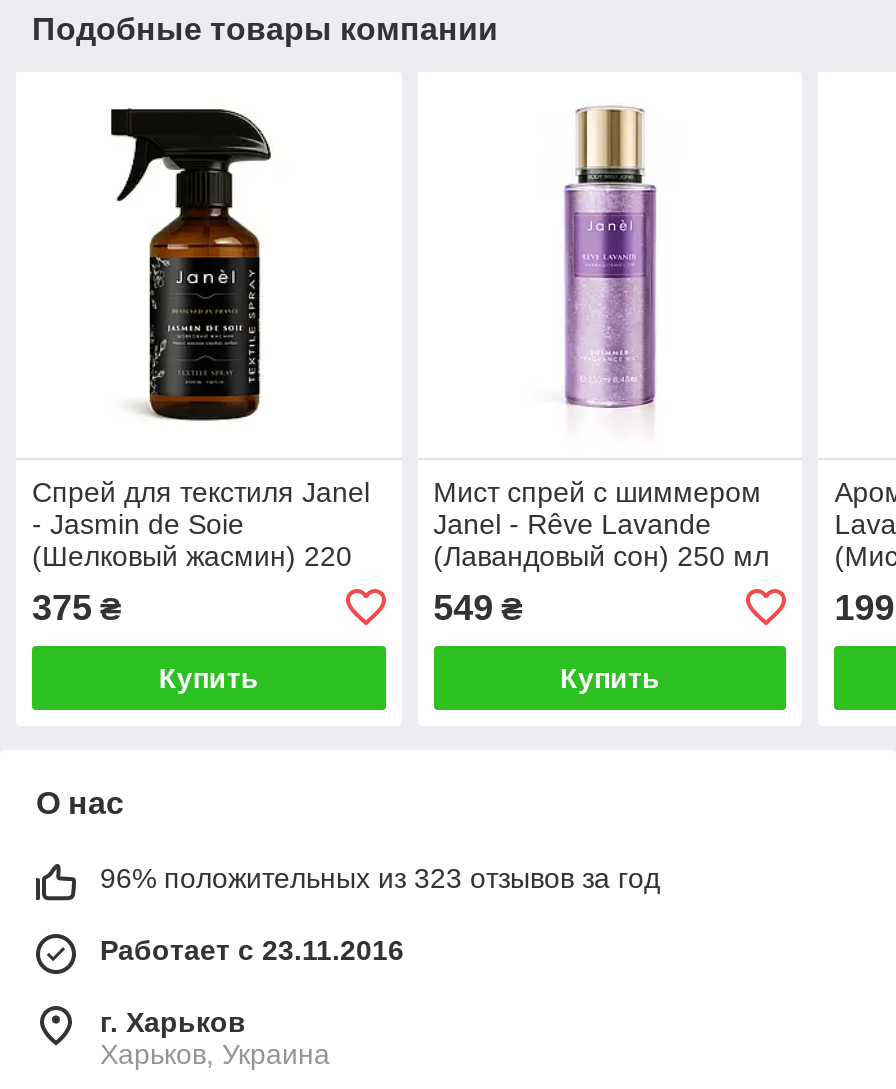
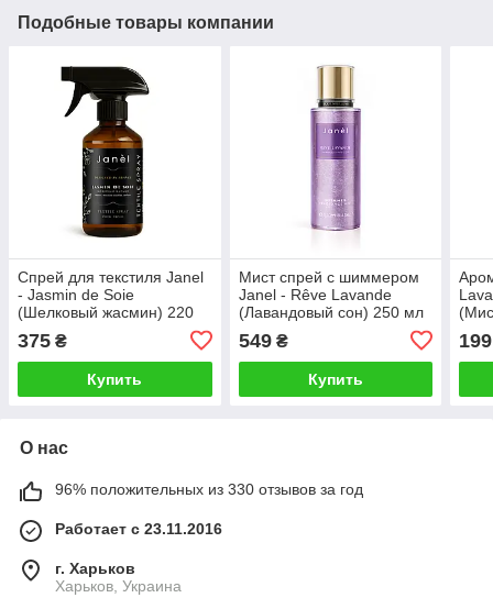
[100,862,660,894] 96% положительных из 323 отзывов за год -> [55,480,363,498] 96% положительных из 330 отзывов за год

